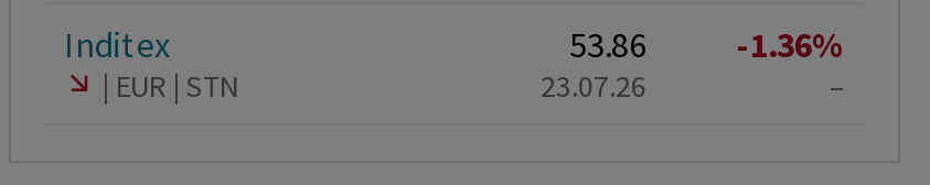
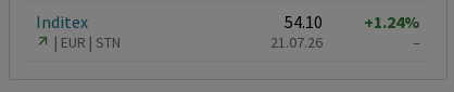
[569,23,646,67] 53.86 -> [285,11,323,33] 54.10
[737,23,845,67] -1.36% -> [364,11,420,33] +1.24%
[541,67,646,107] 23.07.26 -> [270,33,323,52] 21.07.26

